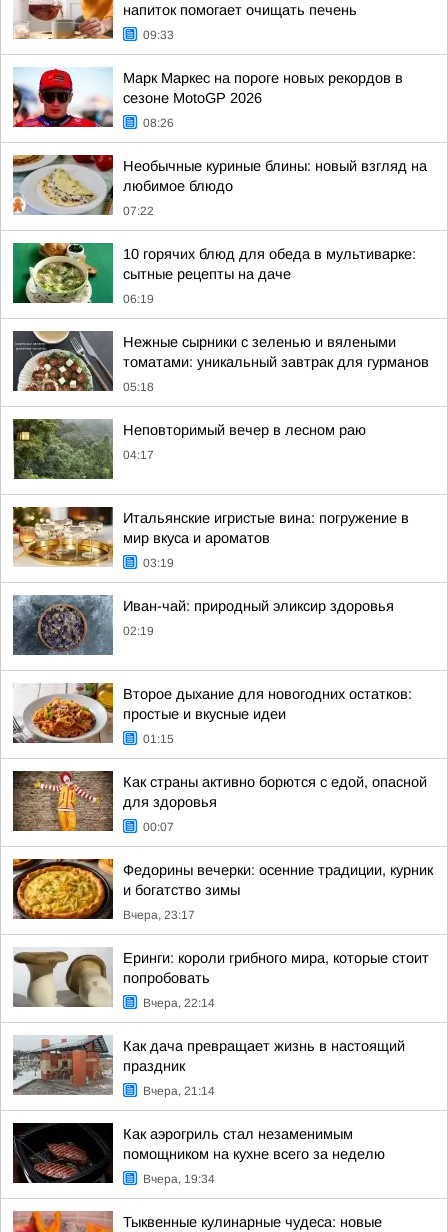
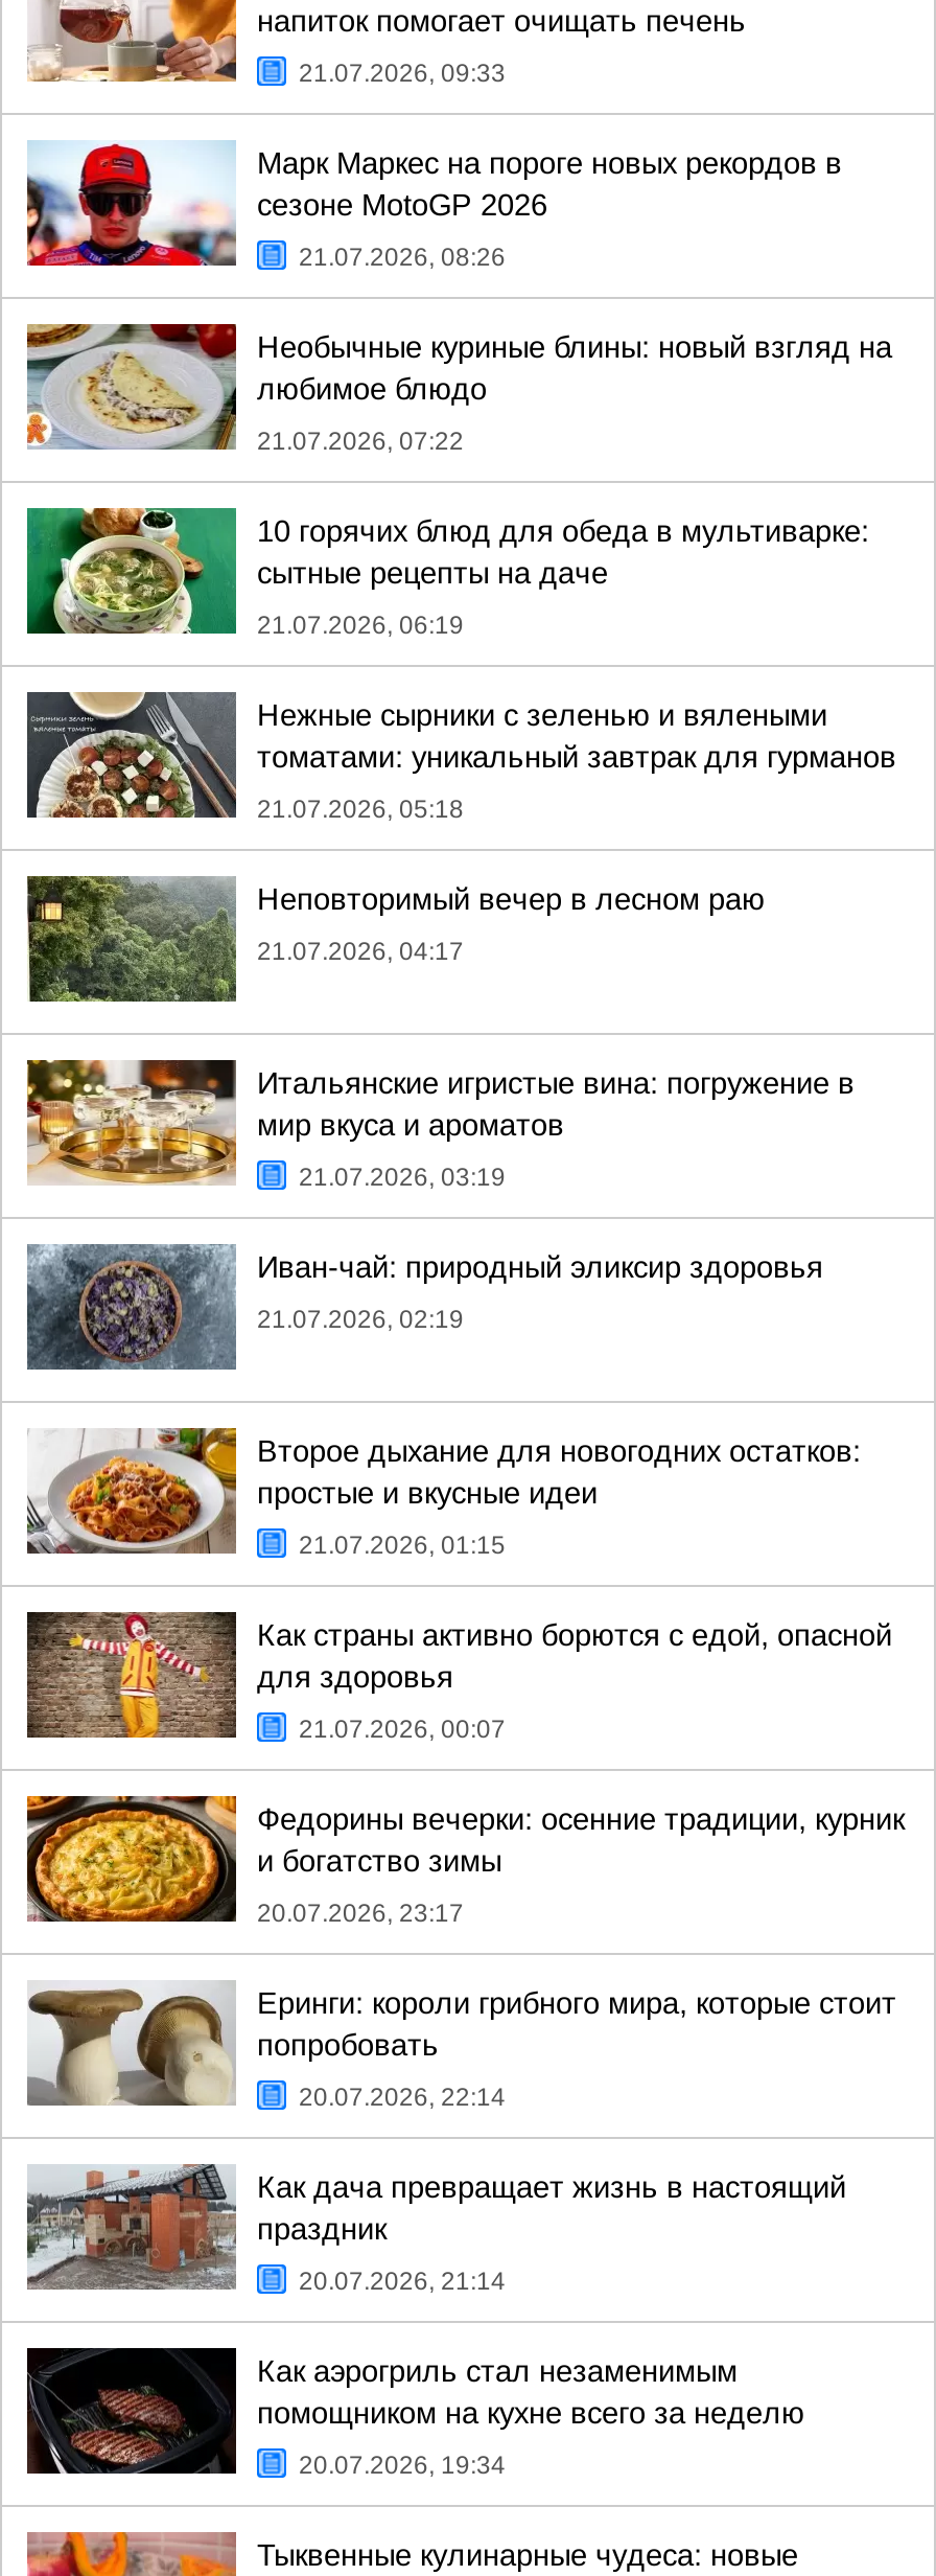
[143,28,174,42] 09:33 -> [299,59,506,88] 21.07.2026, 09:33
[143,116,174,130] 08:26 -> [299,243,506,272] 21.07.2026, 08:26
[123,204,154,218] 07:22 -> [257,427,464,456] 21.07.2026, 07:22
[123,292,154,306] 06:19 -> [257,611,464,640] 21.07.2026, 06:19
[123,380,154,394] 05:18 -> [257,795,464,824] 21.07.2026, 05:18
[123,448,154,462] 04:17 -> [257,937,464,966] 21.07.2026, 04:17
[143,556,174,570] 03:19 -> [299,1163,506,1192] 21.07.2026, 03:19
[123,624,154,638] 02:19 -> [257,1305,464,1334] 21.07.2026, 02:19
[143,732,174,746] 01:15 -> [299,1531,506,1560] 21.07.2026, 01:15
[143,820,174,834] 00:07 -> [299,1715,506,1744] 21.07.2026, 00:07
[123,908,195,922] Вчера, 23:17 -> [257,1899,464,1928] 20.07.2026, 23:17
[143,996,215,1010] Вчера, 22:14 -> [299,2083,506,2112] 20.07.2026, 22:14
[143,1084,215,1098] Вчера, 21:14 -> [299,2267,506,2296] 20.07.2026, 21:14
[143,1172,215,1186] Вчера, 19:34 -> [299,2451,506,2480] 20.07.2026, 19:34

